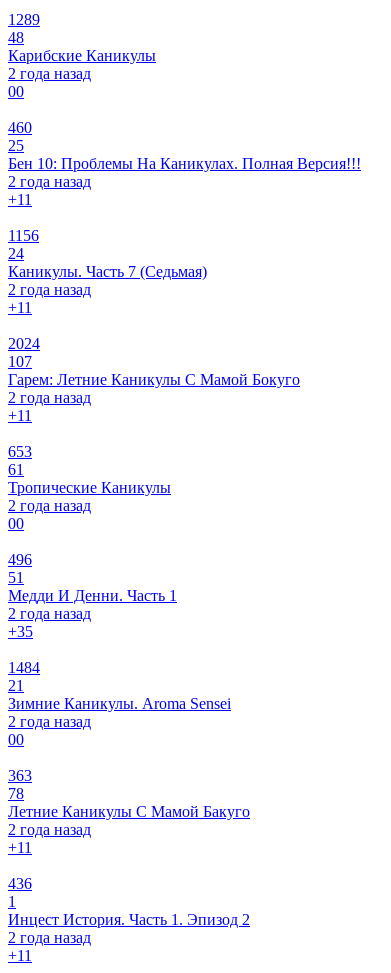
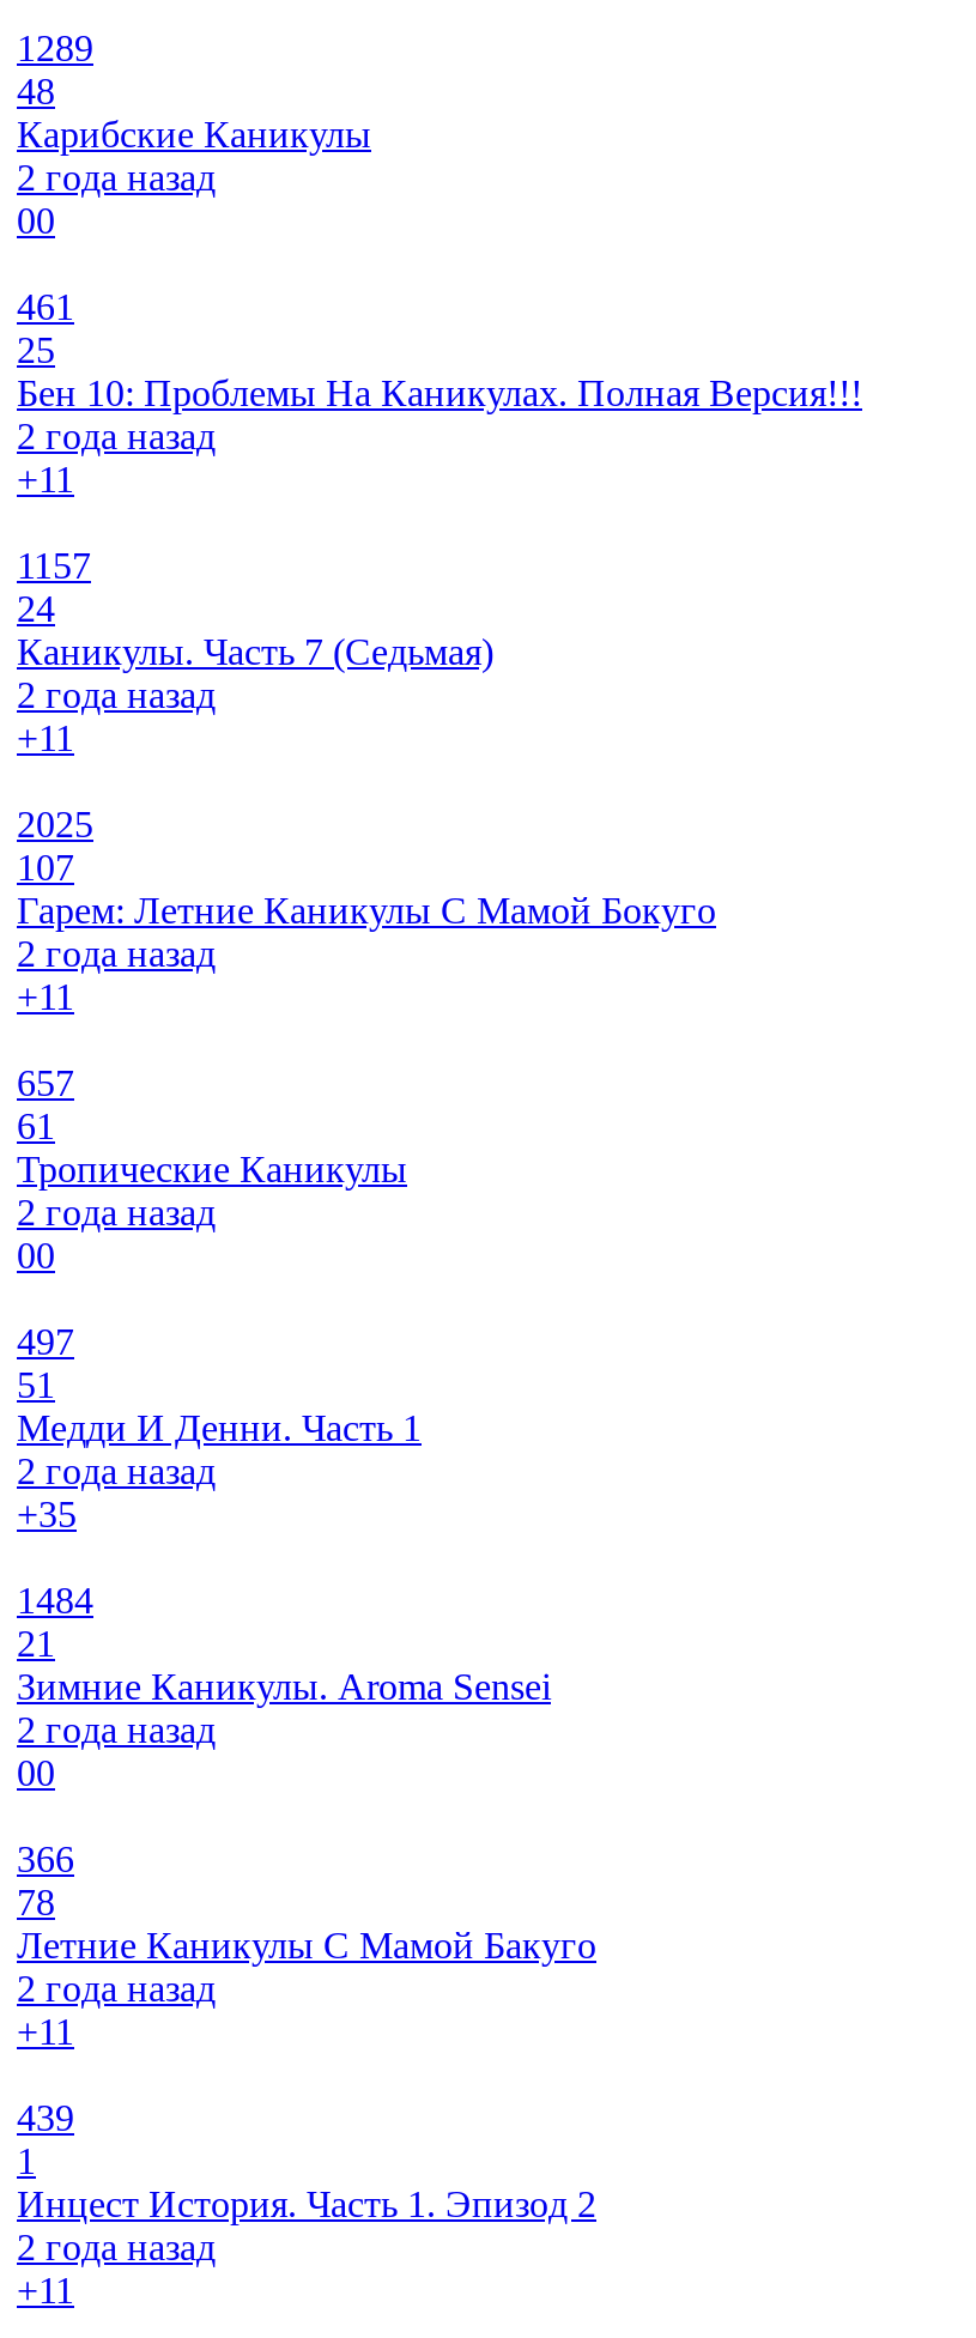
[8,119,32,136] 460 -> [17,287,74,327] 461
[8,227,39,244] 1156 -> [17,545,91,586] 1157
[8,335,40,352] 2024 -> [17,804,93,845] 2025
[8,443,32,460] 653 -> [17,1063,74,1104] 657
[8,551,32,568] 496 -> [17,1322,74,1362] 497
[8,767,32,784] 363 -> [17,1839,74,1880] 366
[8,875,32,892] 436 -> [17,2098,74,2138] 439

